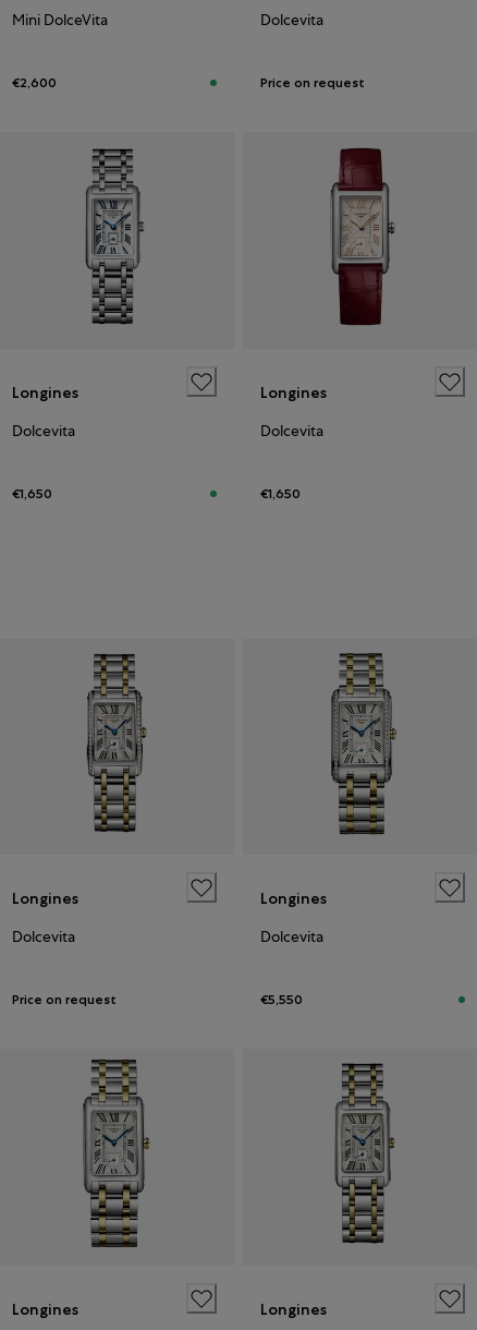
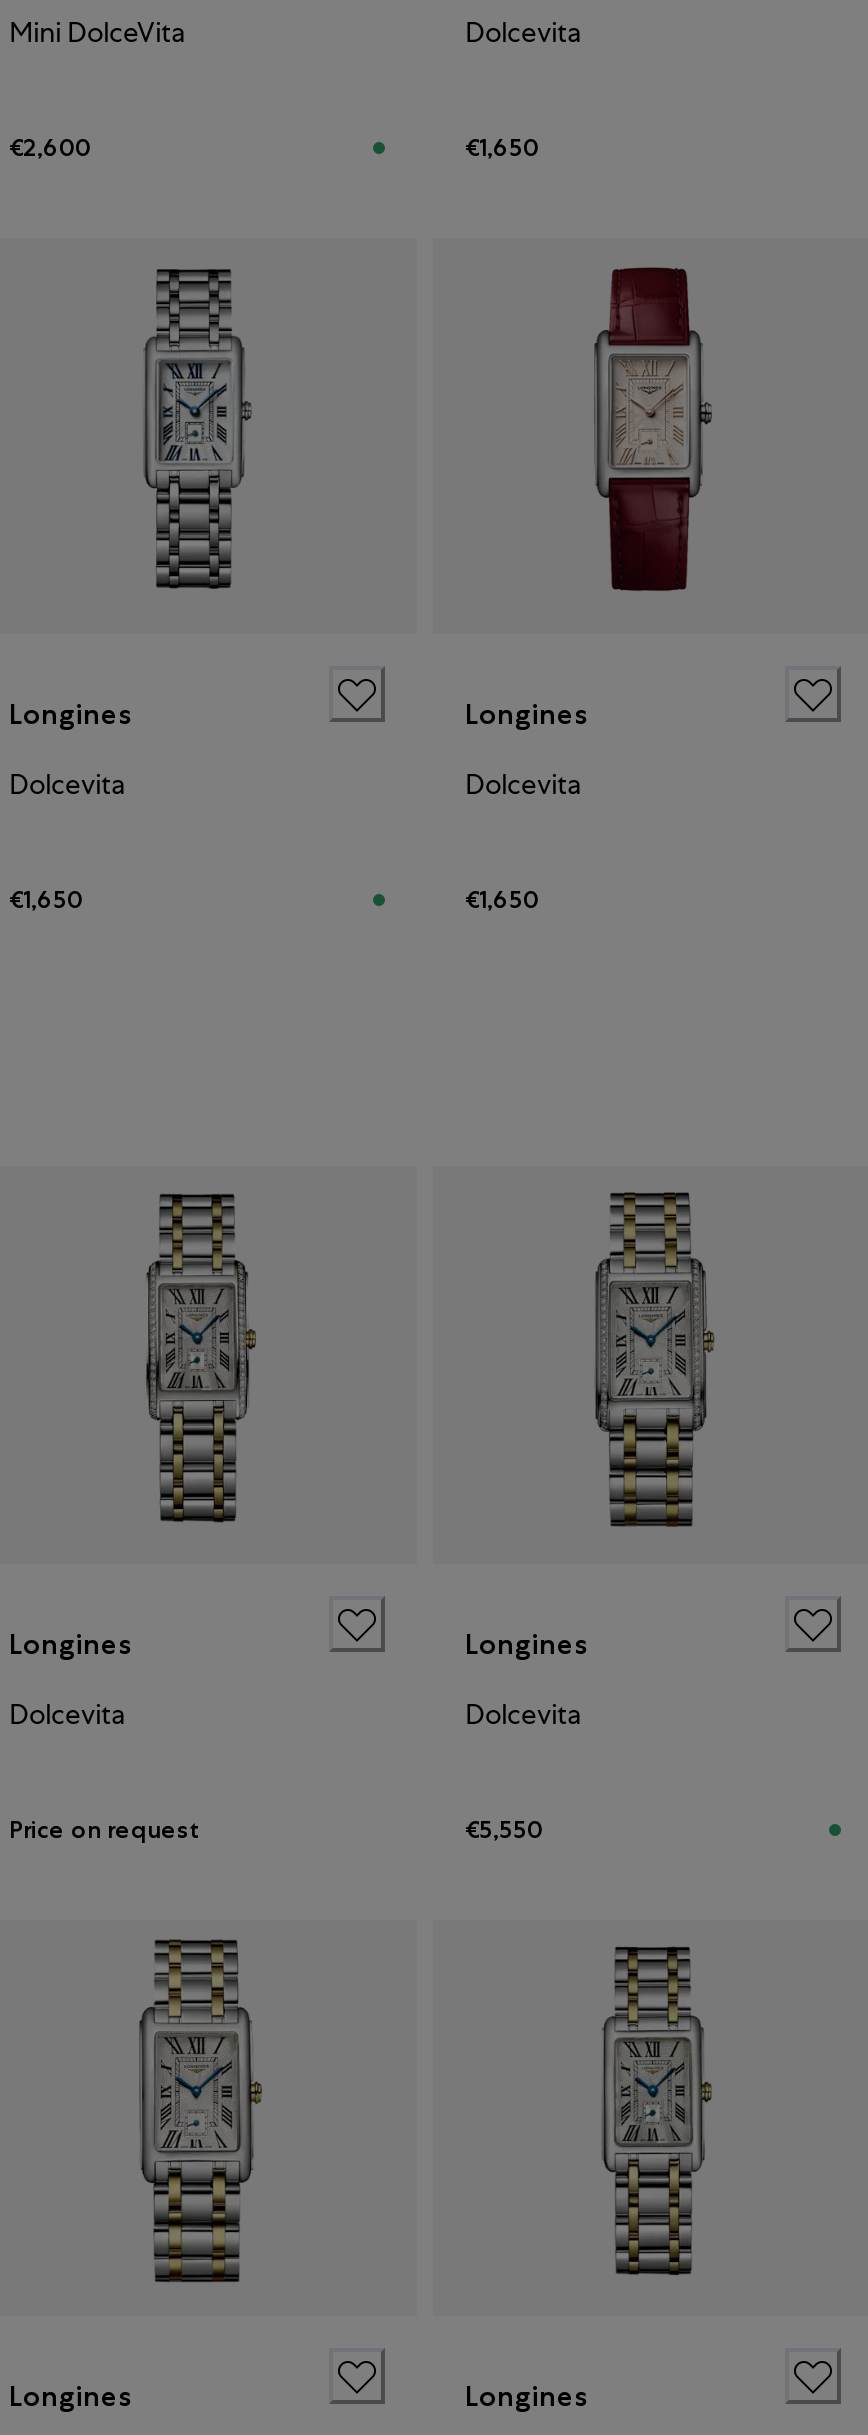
[260,74,365,92] Price on request -> [465,131,539,163] €1,650

